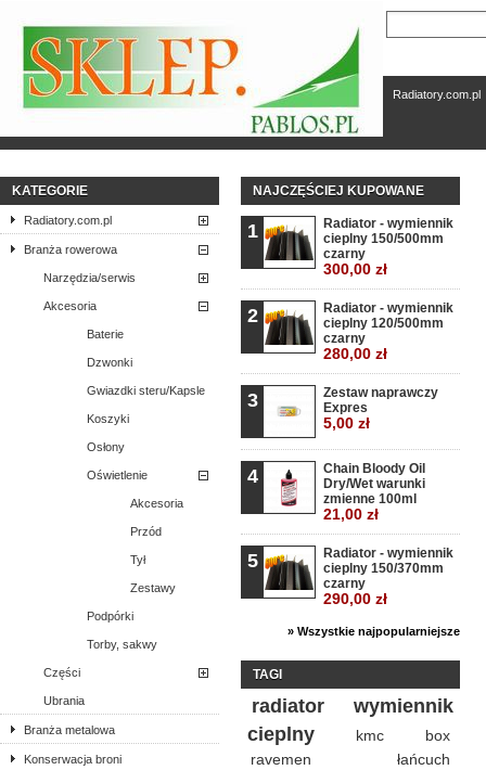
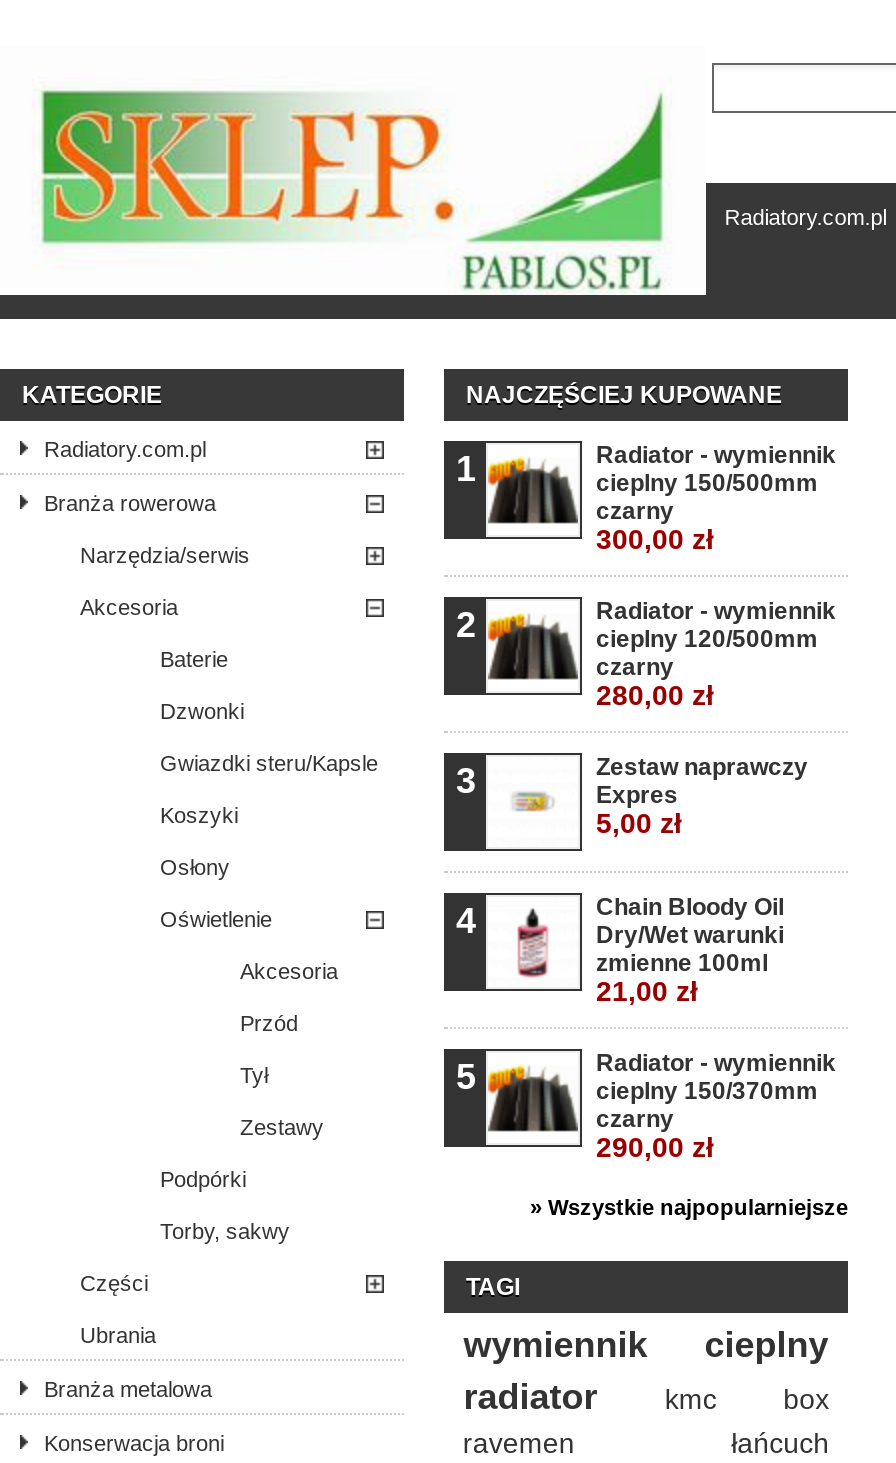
[247,695,453,745] wymiennik | cieplny -> none
moved [251,695,324,717] -> [464,1377,598,1417]: radiator
none -> [464,1325,828,1365] wymiennik cieplny

